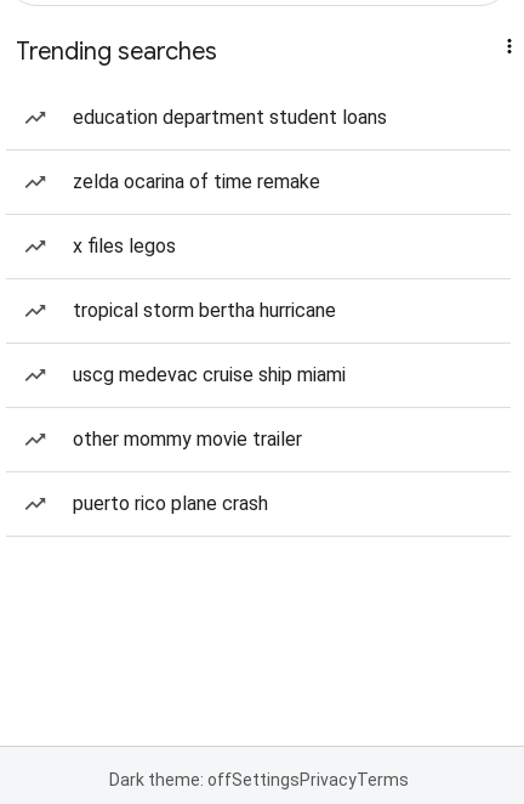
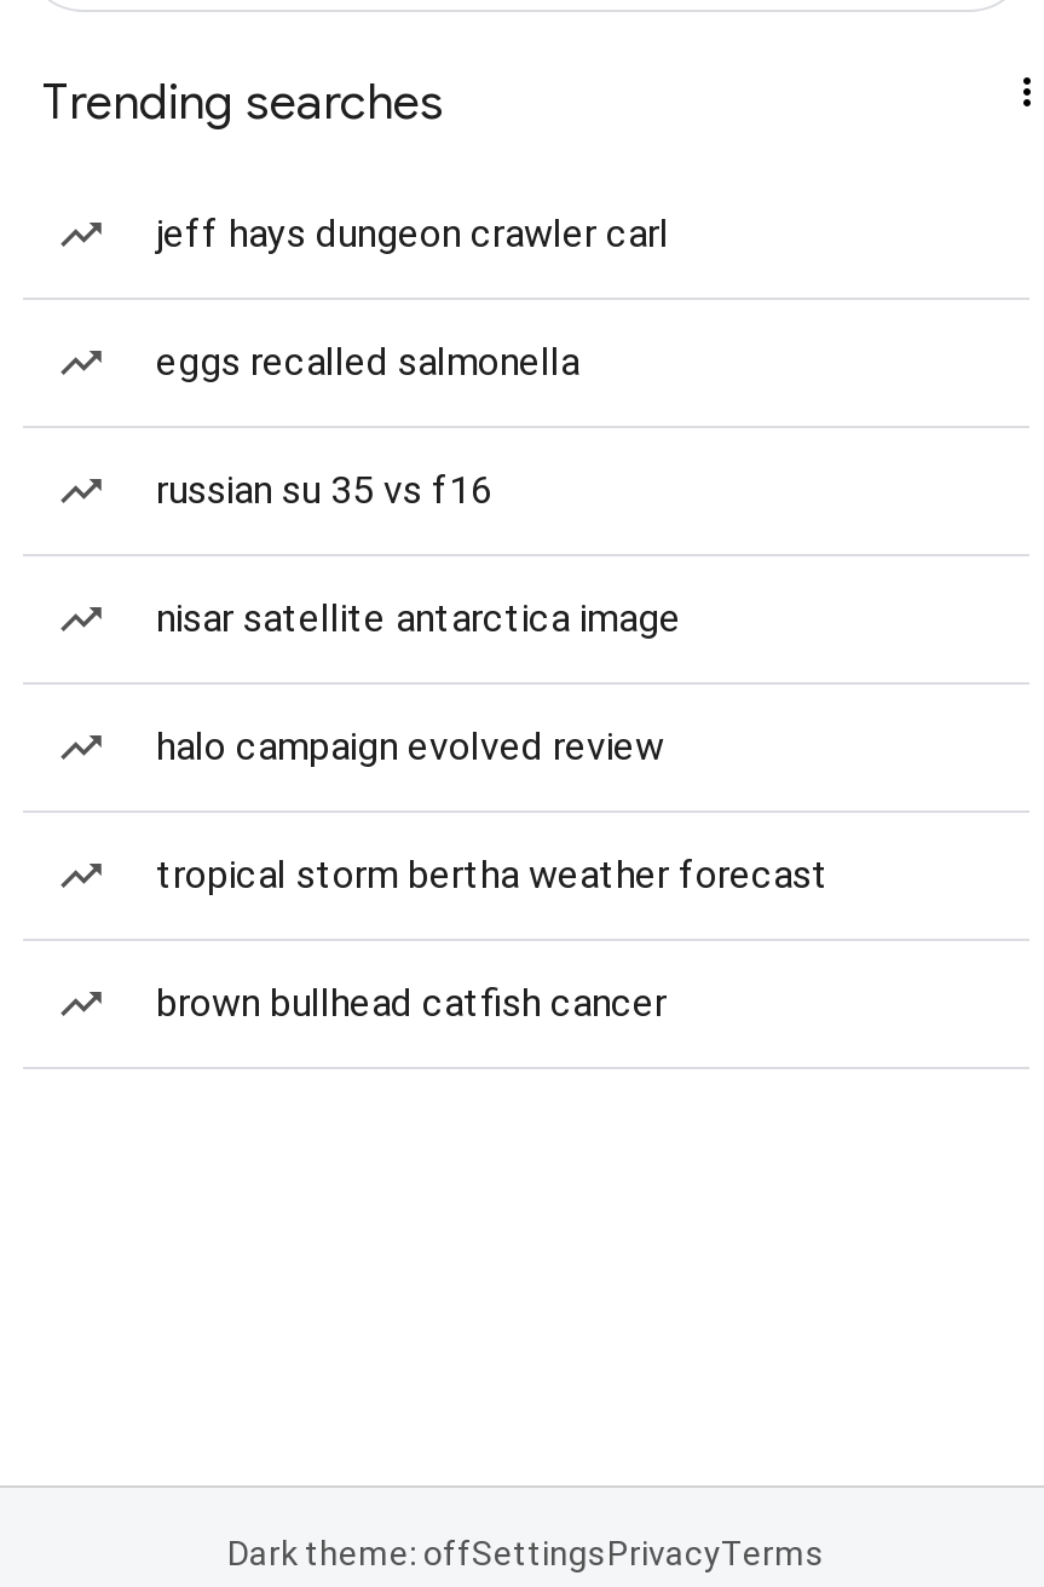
[73,106,387,129] education department student loans -> [156,210,669,256] jeff hays dungeon crawler carl
[73,170,320,193] zelda ocarina of time remake -> [156,339,579,385] eggs recalled salmonella
[73,234,176,257] x files legos -> [156,467,492,513] russian su 35 vs f16
[73,299,336,322] tropical storm bertha hurricane -> [156,595,681,641] nisar satellite antarctica image
[73,363,346,386] uscg medevac cruise ship miami -> [156,723,664,769] halo campaign evolved review
[73,428,302,451] other mommy movie trailer -> [156,852,829,898] tropical storm bertha weather forecast
[73,492,268,515] puerto rico plane crash -> [156,980,667,1026] brown bullhead catfish cancer

